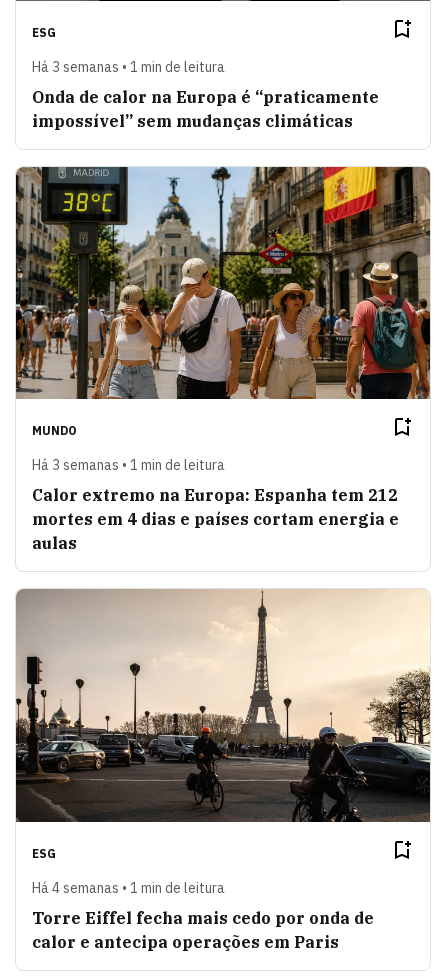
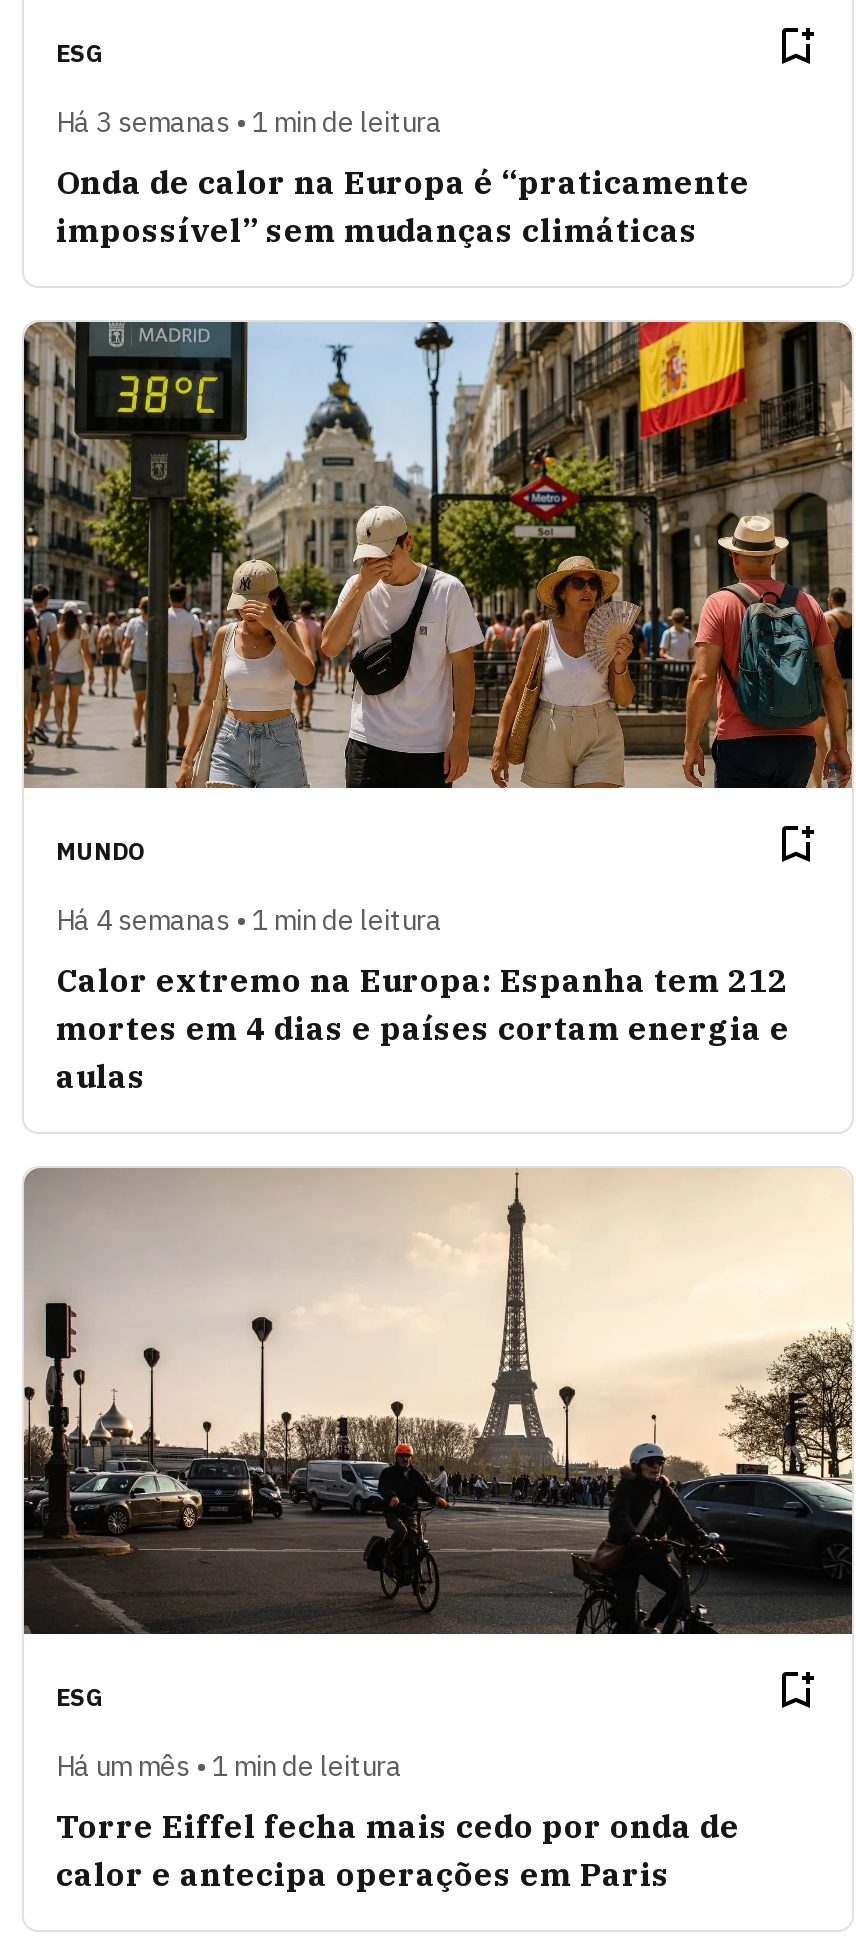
[32,456,225,474] Há 3 semanas • 1 min de leitura -> none
none -> [56,1748,402,1784] Há um mês • 1 min de leitura
moved [32,879,225,897] -> [56,903,442,939]: Há 4 semanas • 1 min de leitura

